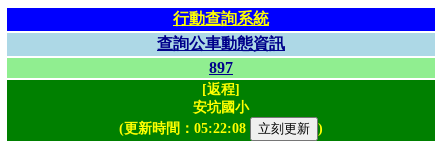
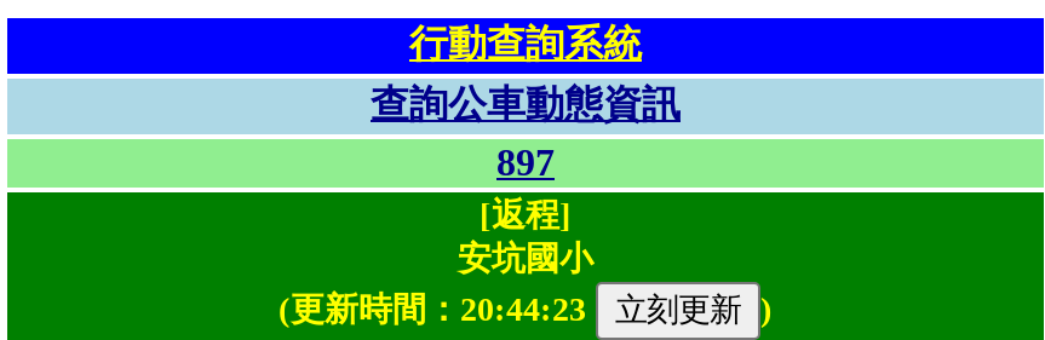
[119,121,246,136] (更新時間：05:22:08 -> [279,292,586,328] (更新時間：20:44:23

